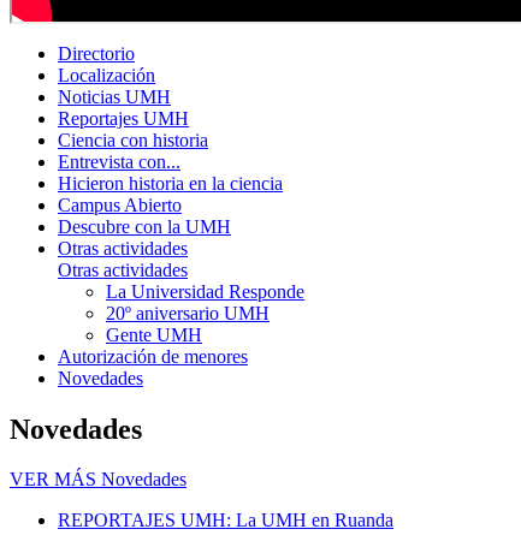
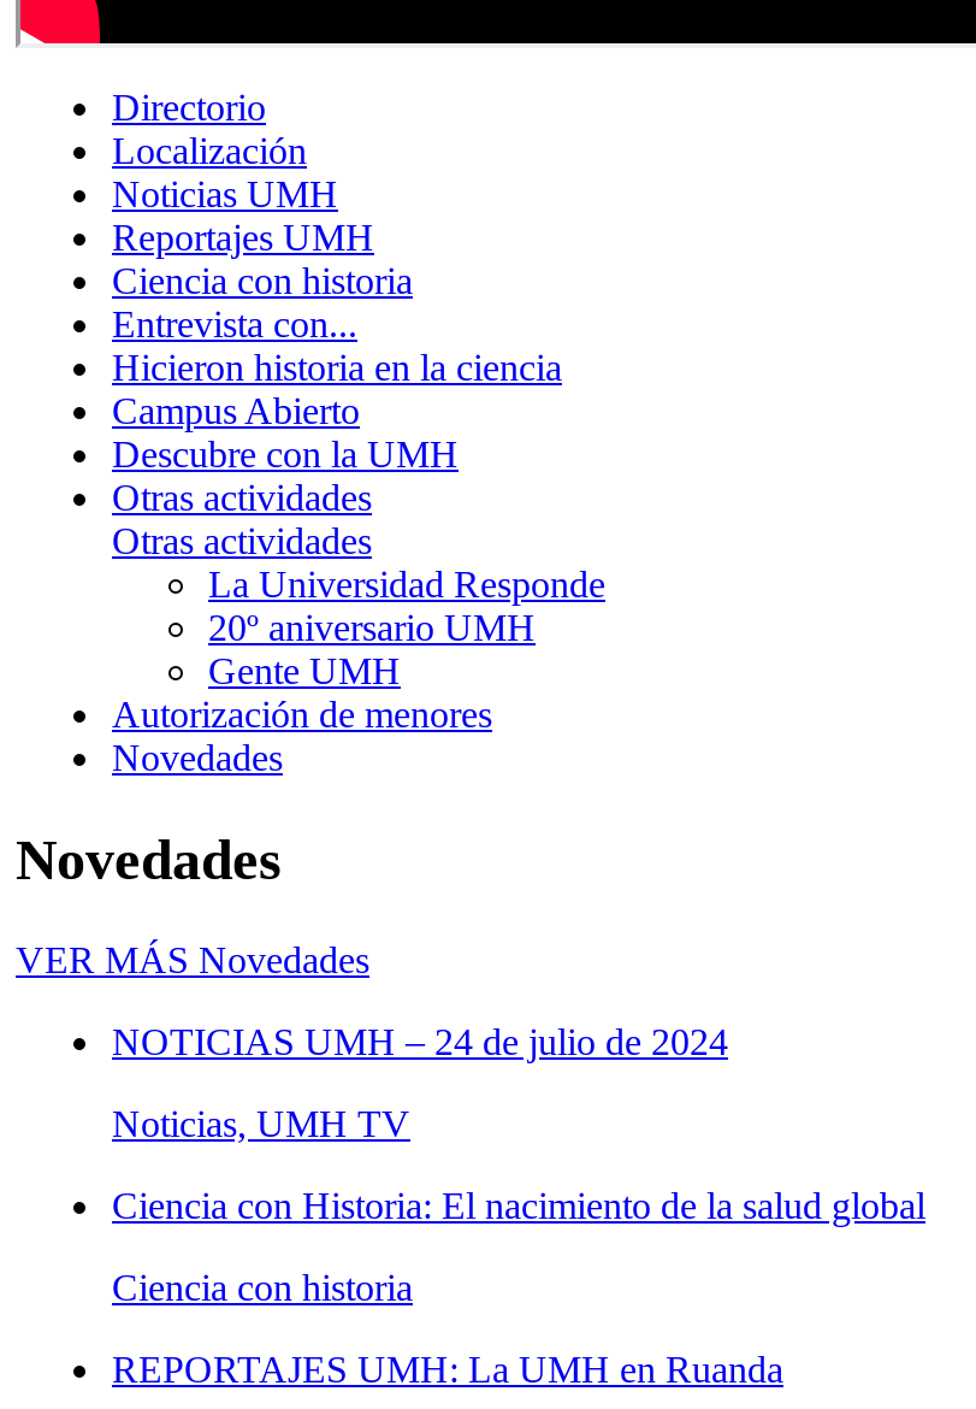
none -> [112,1022,925,1309] NOTICIAS UMH – 24 de julio de 2024 | Noticias, UMH TV | Ciencia con Historia: El nacimiento de la salud global | Ciencia con historia

